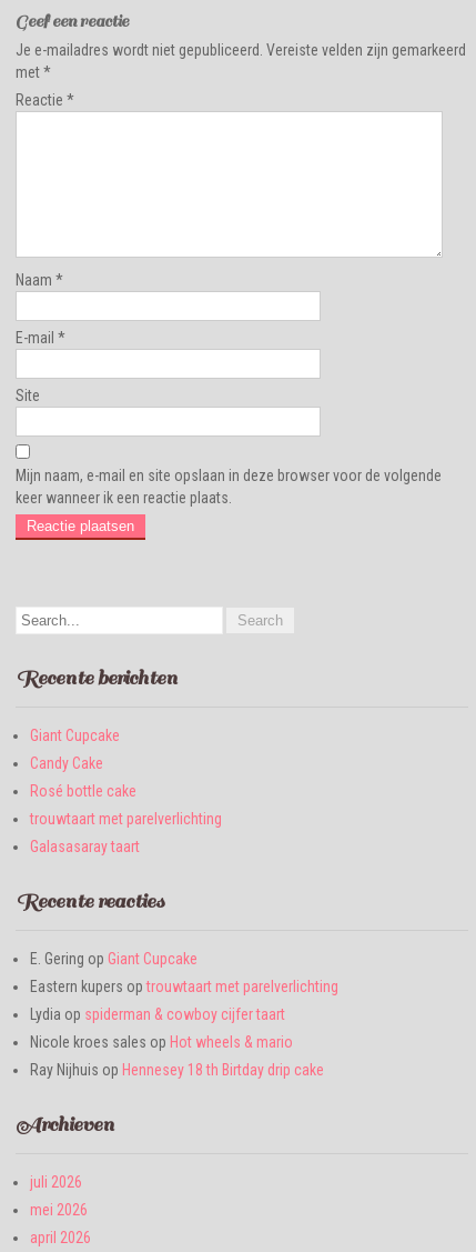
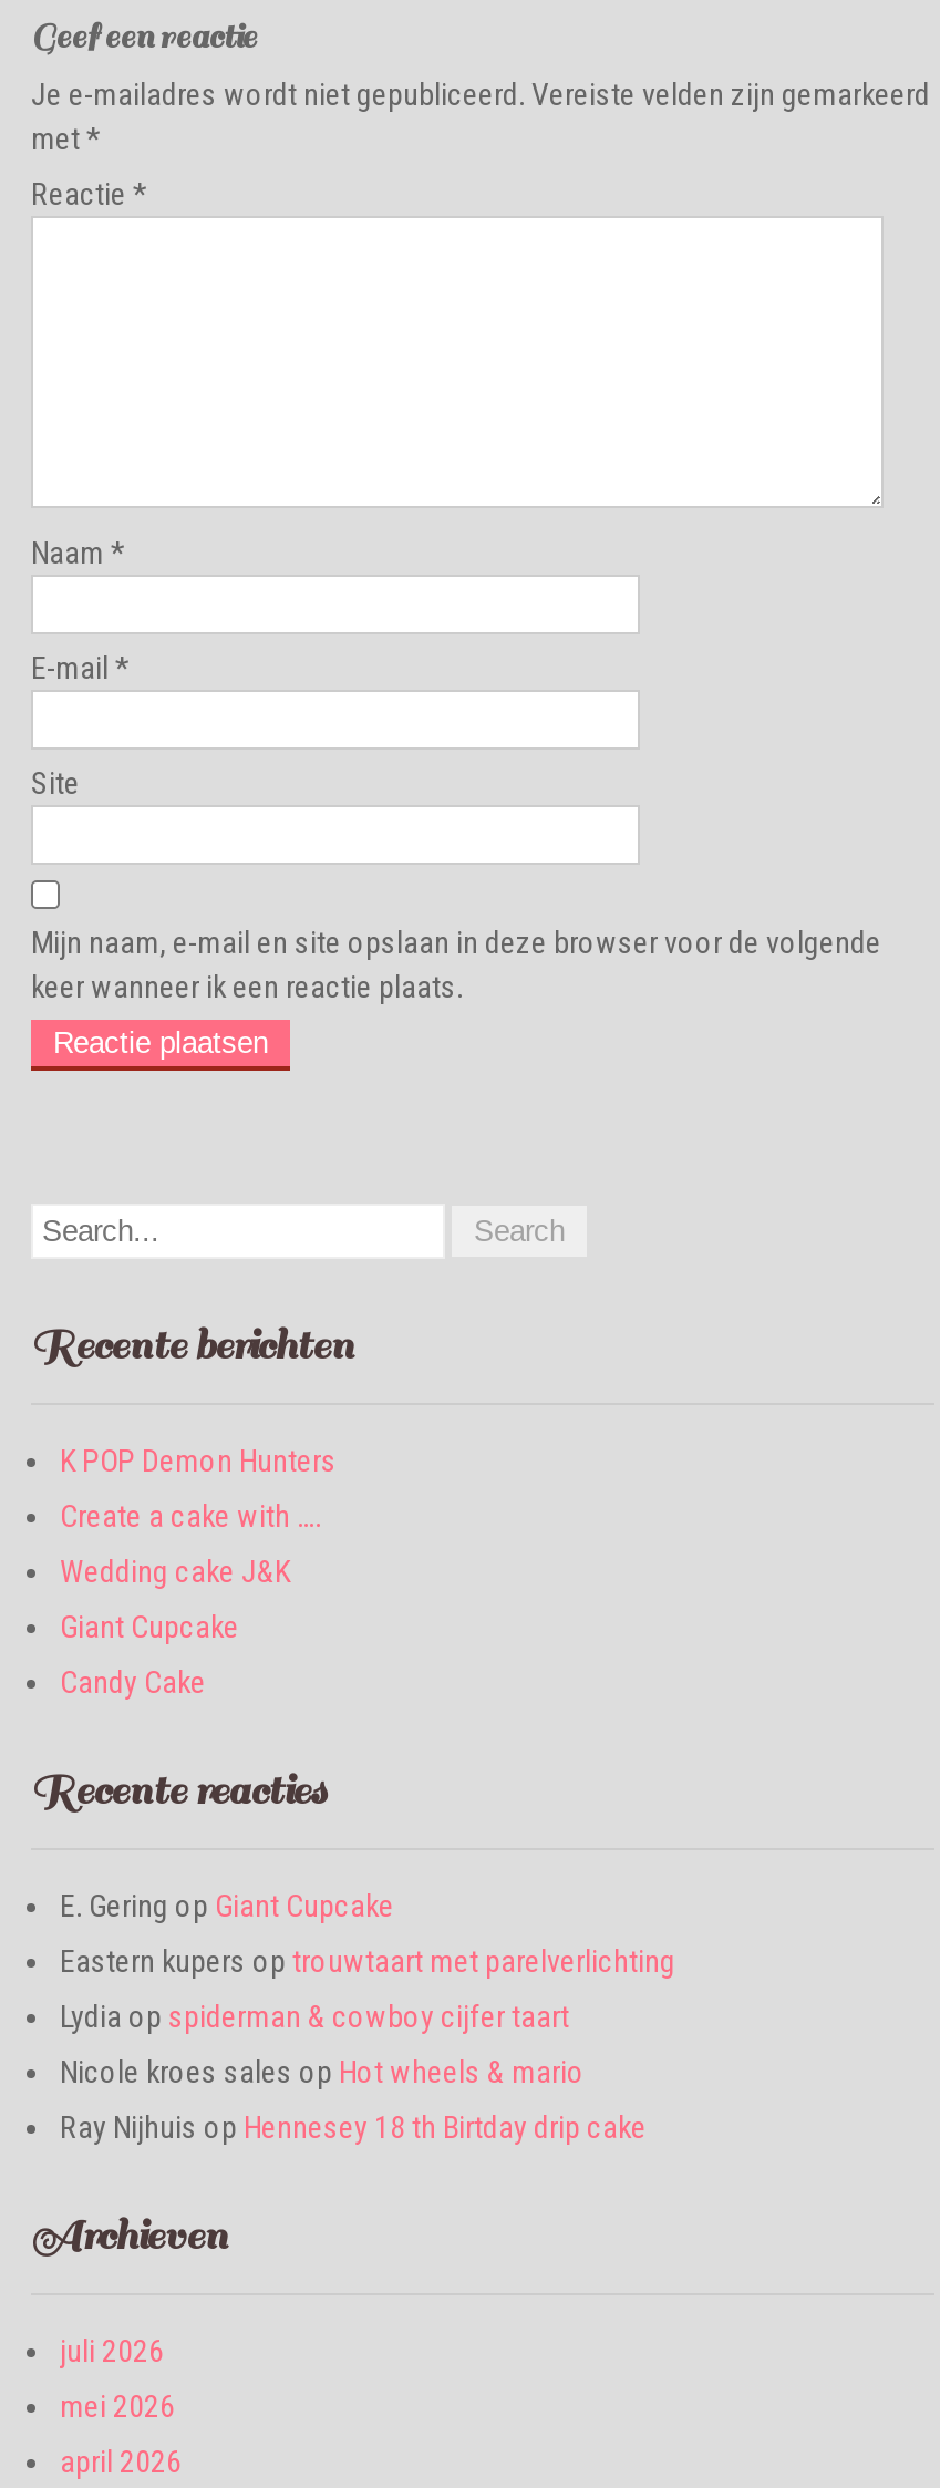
none -> [60,1442,337,1588] K POP Demon Hunters | Create a cake with …. | Wedding cake J&K
moved [30,726,120,772] -> [60,1608,239,1699]: Giant Cupcake | Candy Cake
[30,782,222,855] Rosé bottle cake | trouwtaart met parelverlichting | Galasasaray taart -> none

